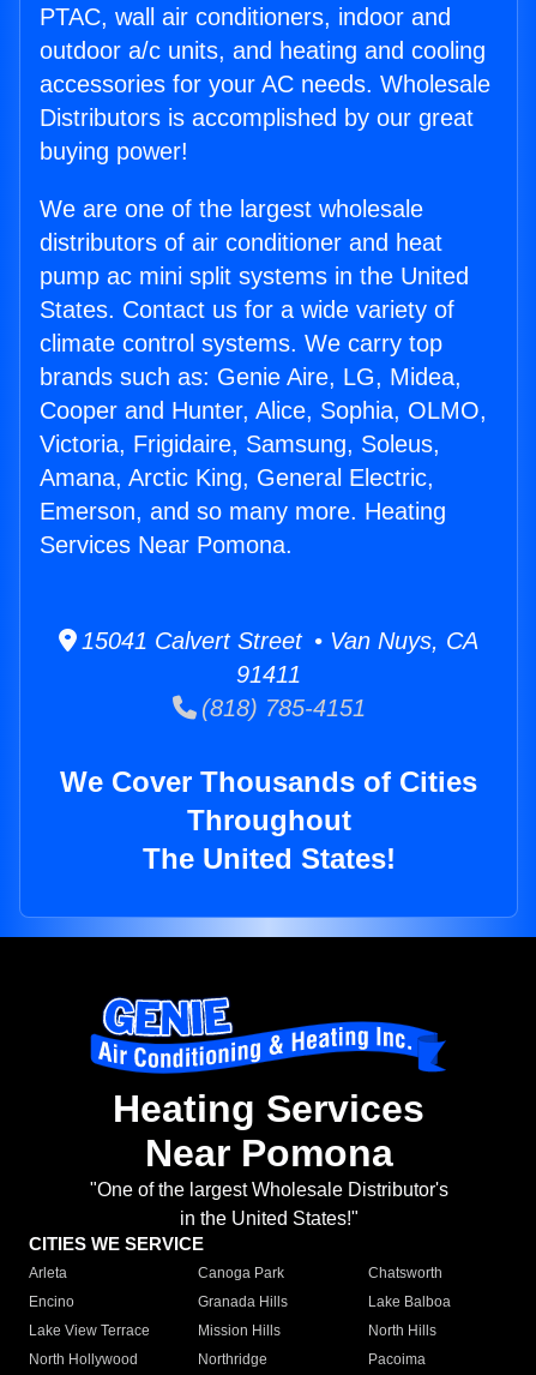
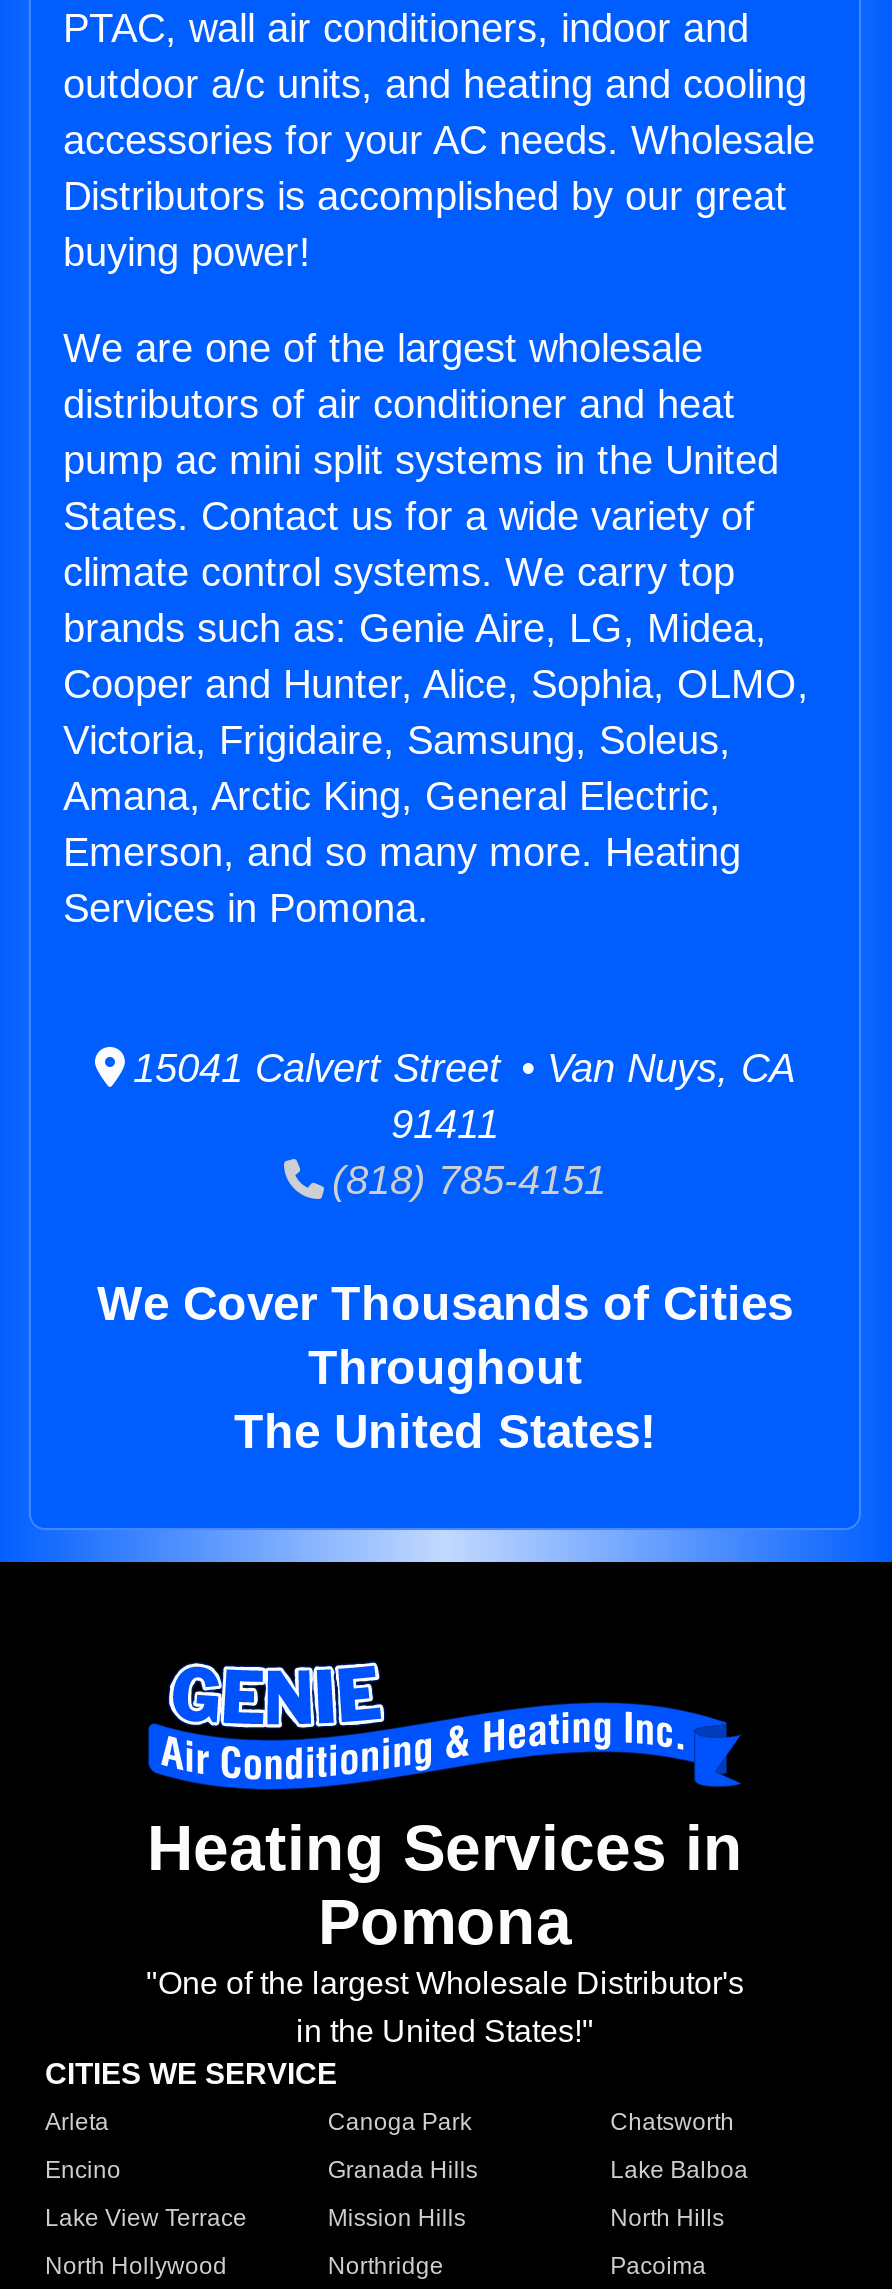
[40,532,293,558] Services Near Pomona. -> [63,886,429,930] Services in Pomona.
[113,1087,424,1175] Heating Services | Near Pomona -> [147,1813,743,1959] Heating Services in | Pomona

